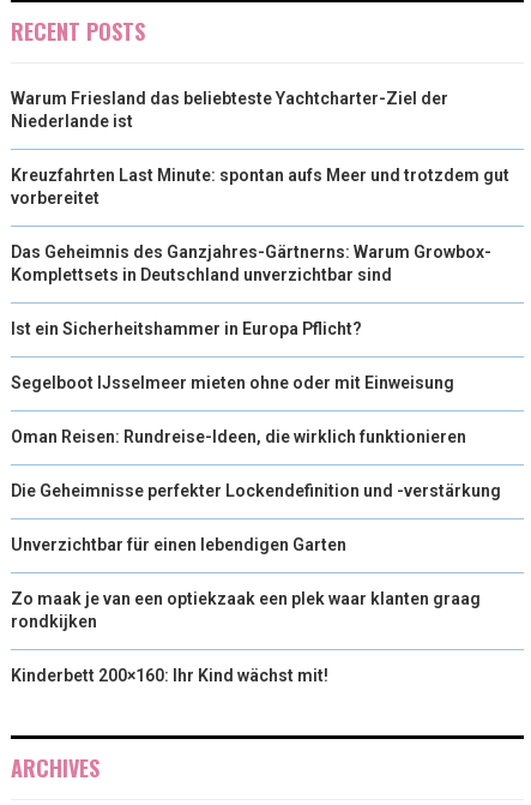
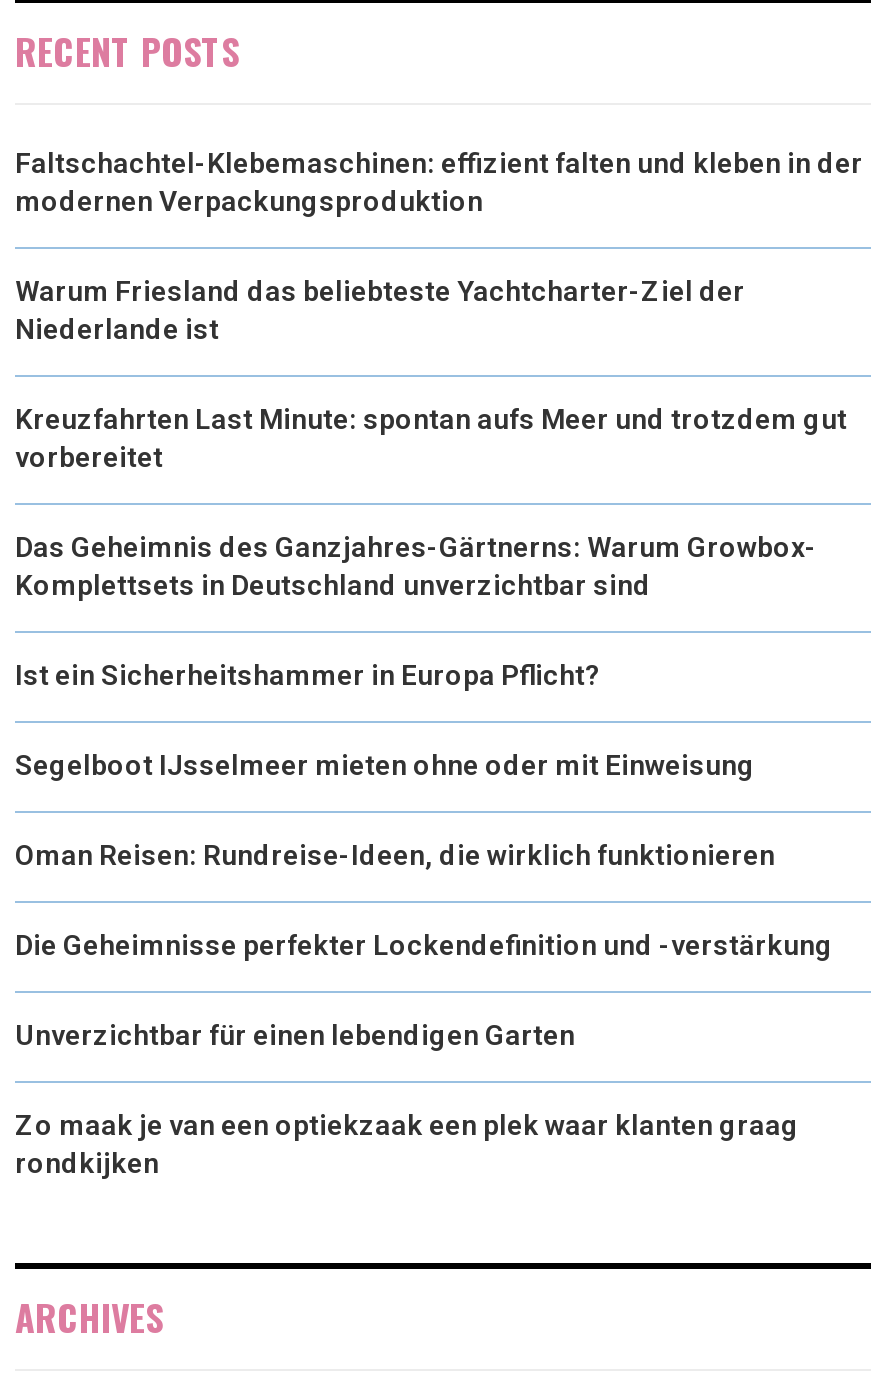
none -> [15,146,863,216] Faltschachtel-Klebemaschinen: effizient falten und kleben in der | modernen Verpackungsproduktion
moved [11,88,509,630] -> [15,274,847,1178]: Warum Friesland das beliebteste Yachtcharter-Ziel der | Niederlande ist | Kreuzfahrten Last Minute: spontan aufs Meer und trotzdem gut | ... | Zo maak je van een optiekzaak een plek waar klanten graag | rondkijken
[11,665,328,684] Kinderbett 200×160: Ihr Kind wächst mit! -> none

